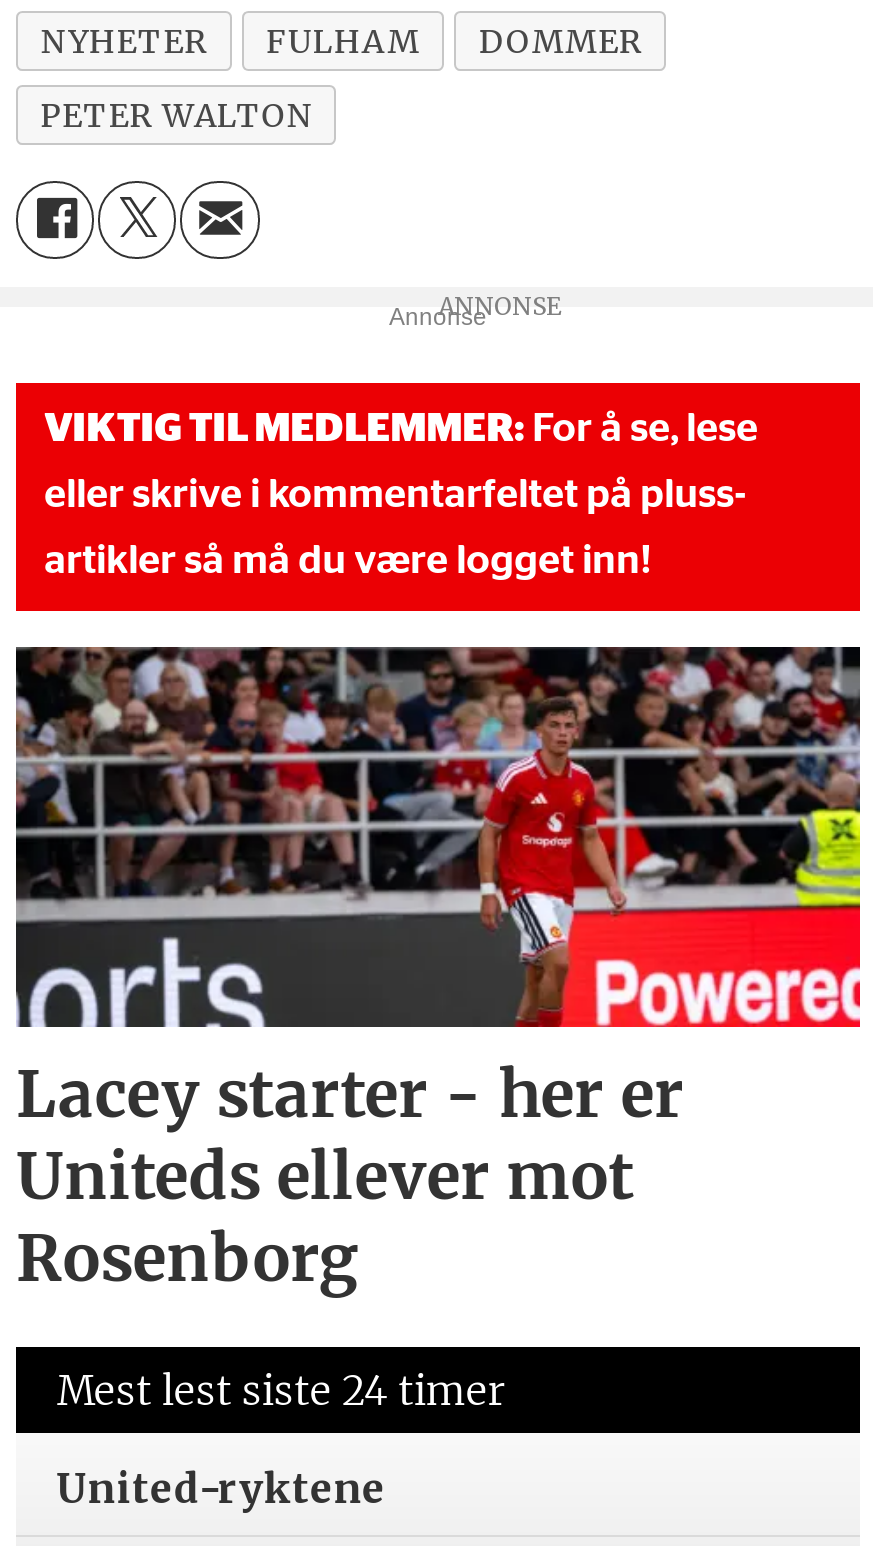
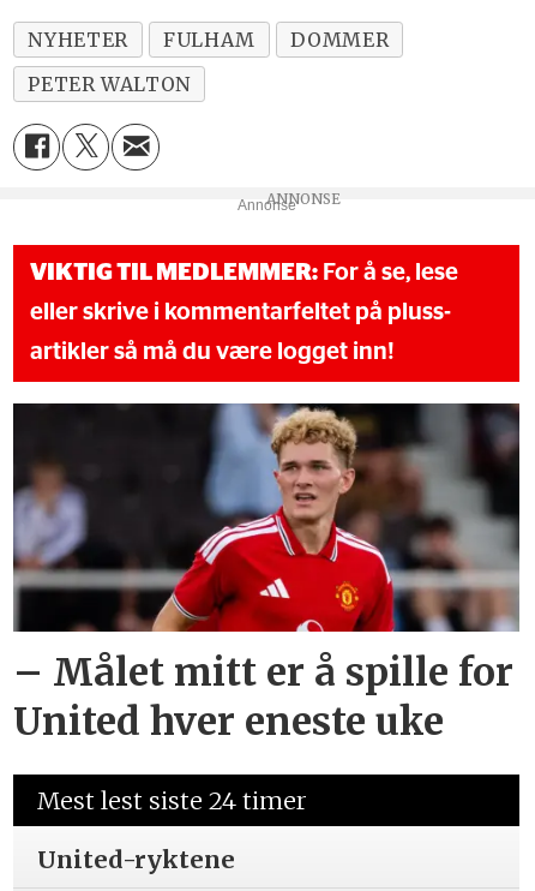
[14,645,862,1300] [image] | Lacey starter - her er | Uniteds ellever mot | Rosenborg -> [12,402,521,746] [image] | – Målet mitt er å spille for | United hver eneste uke

